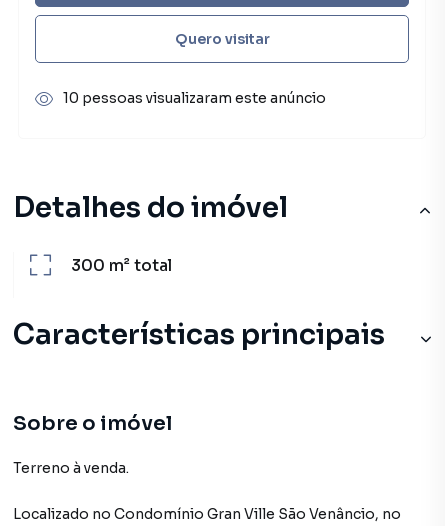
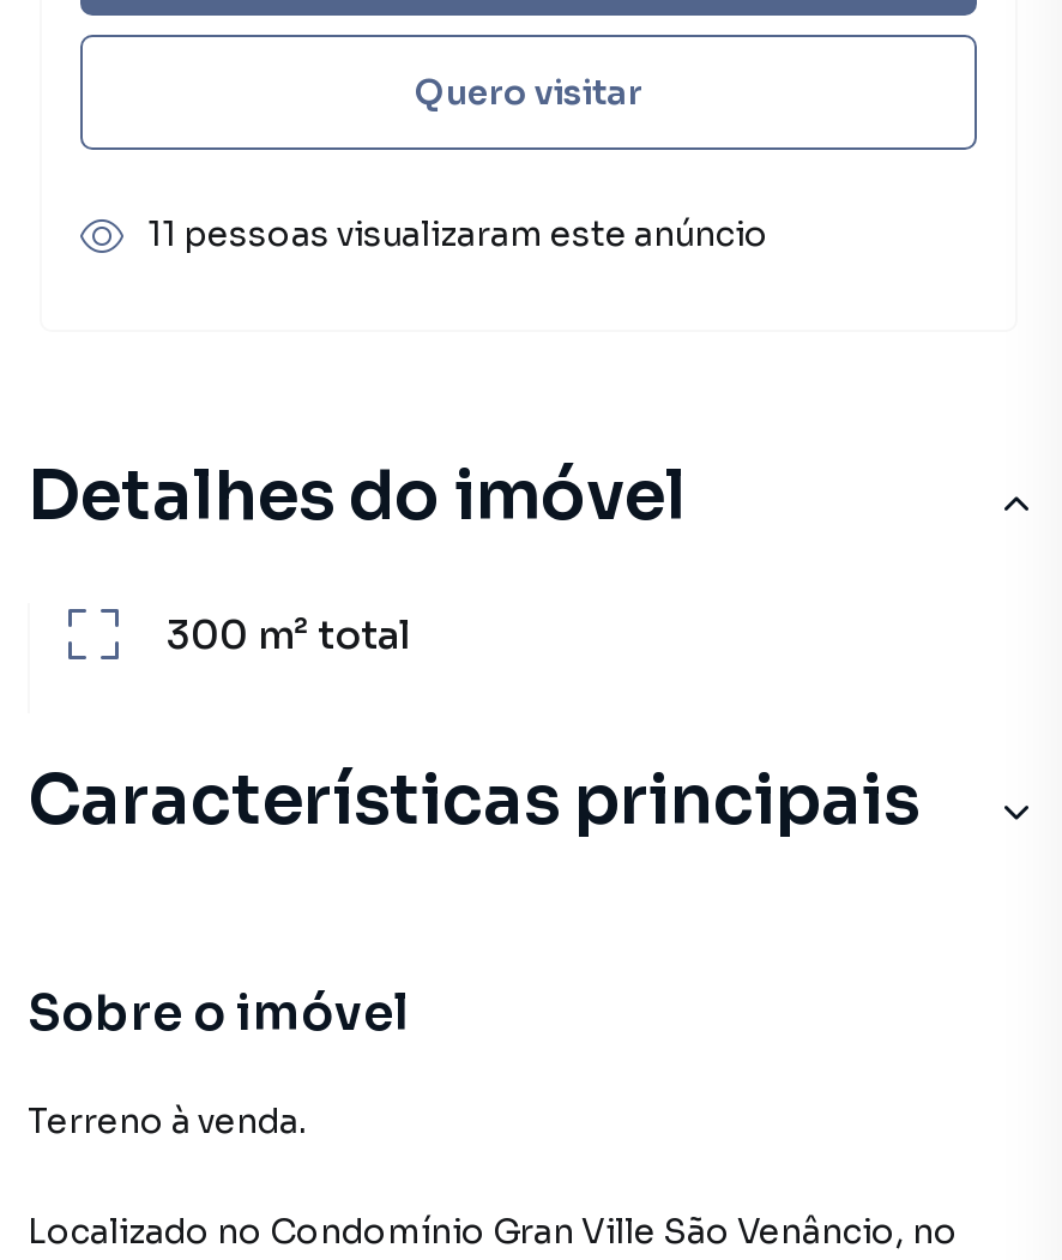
[63,89,326,107] 10 pessoas visualizaram este anúncio -> [147,212,768,255] 11 pessoas visualizaram este anúncio

